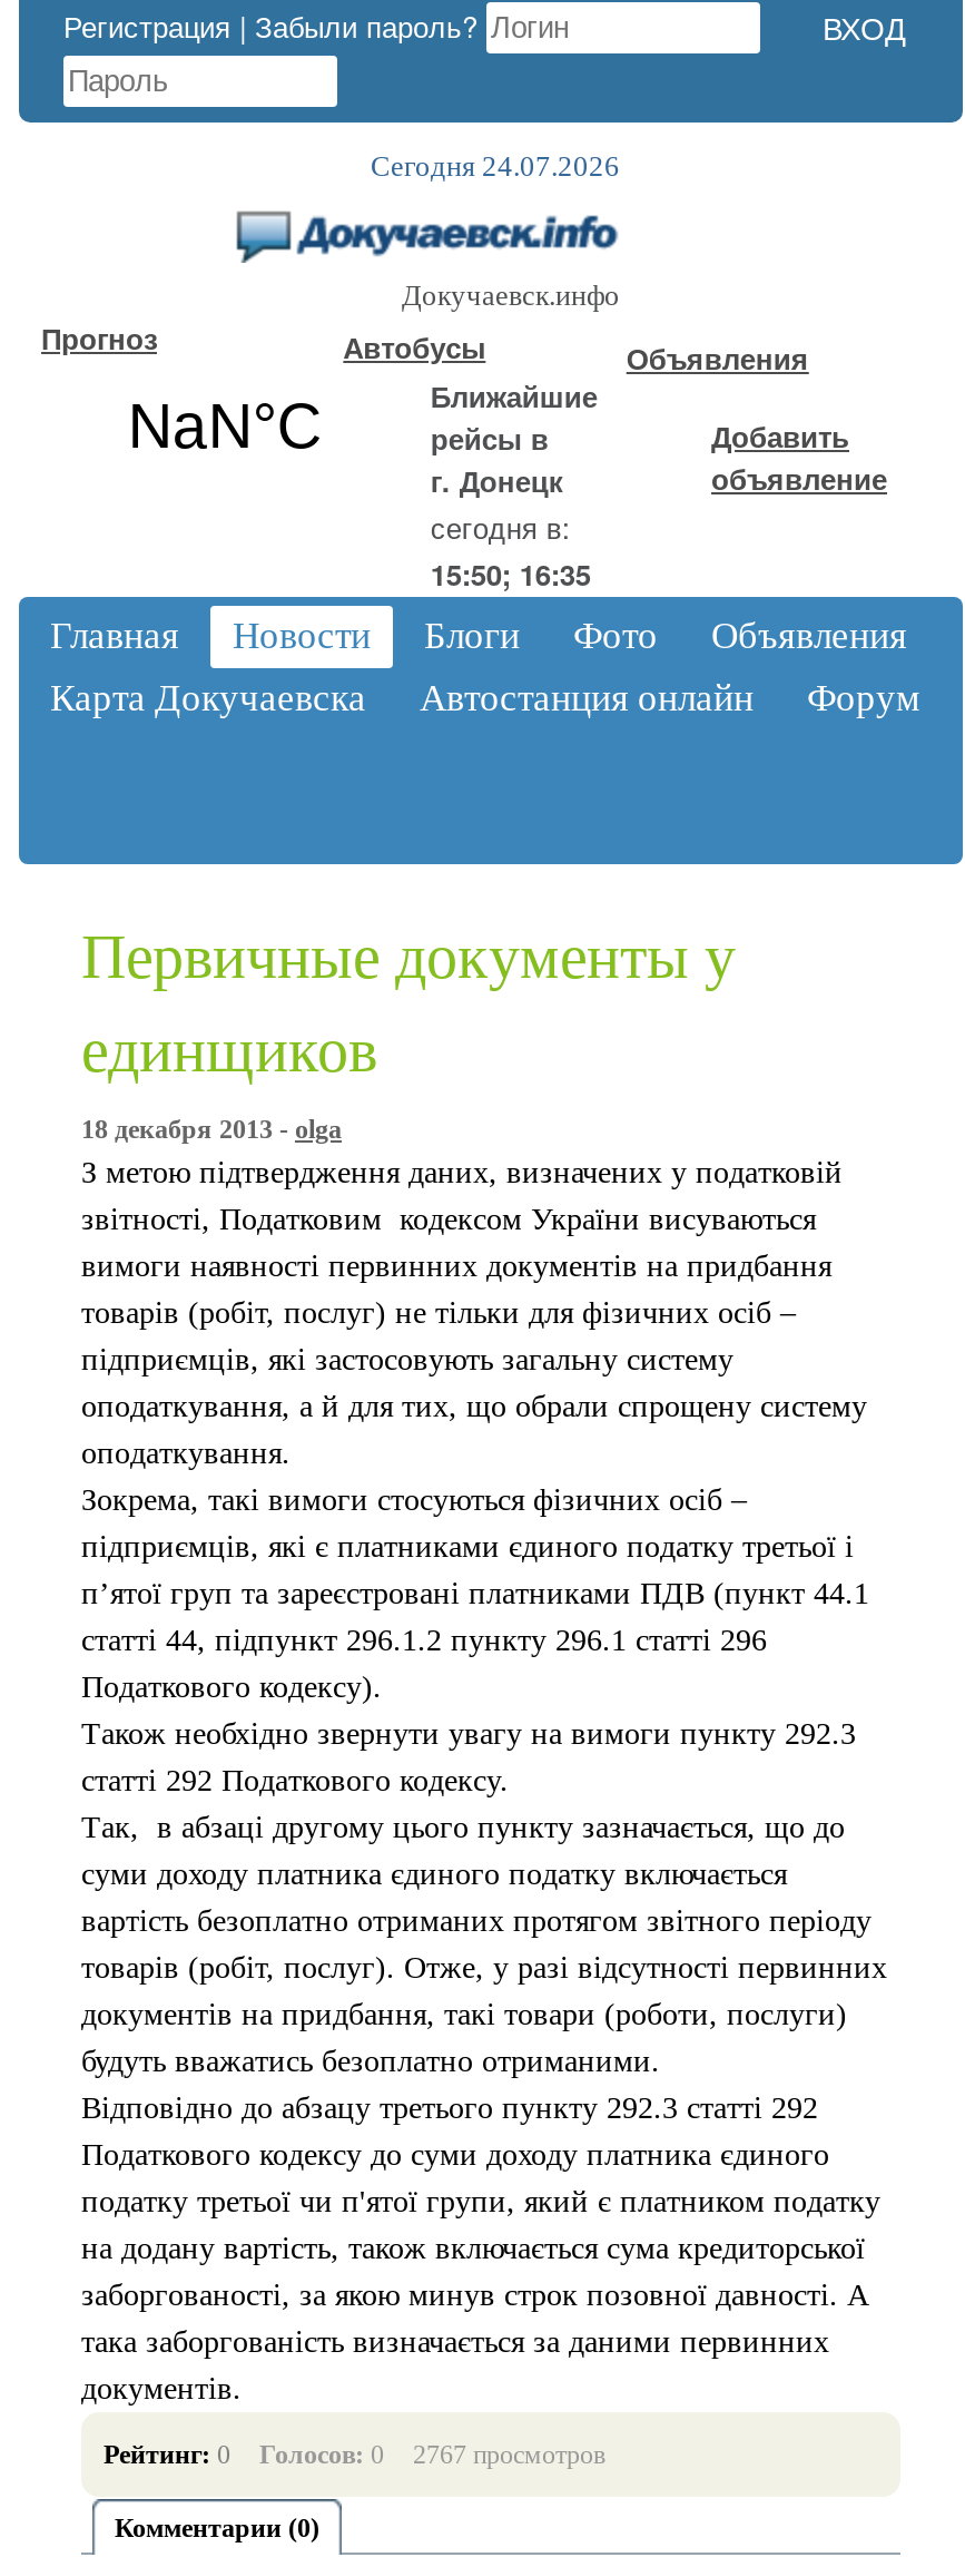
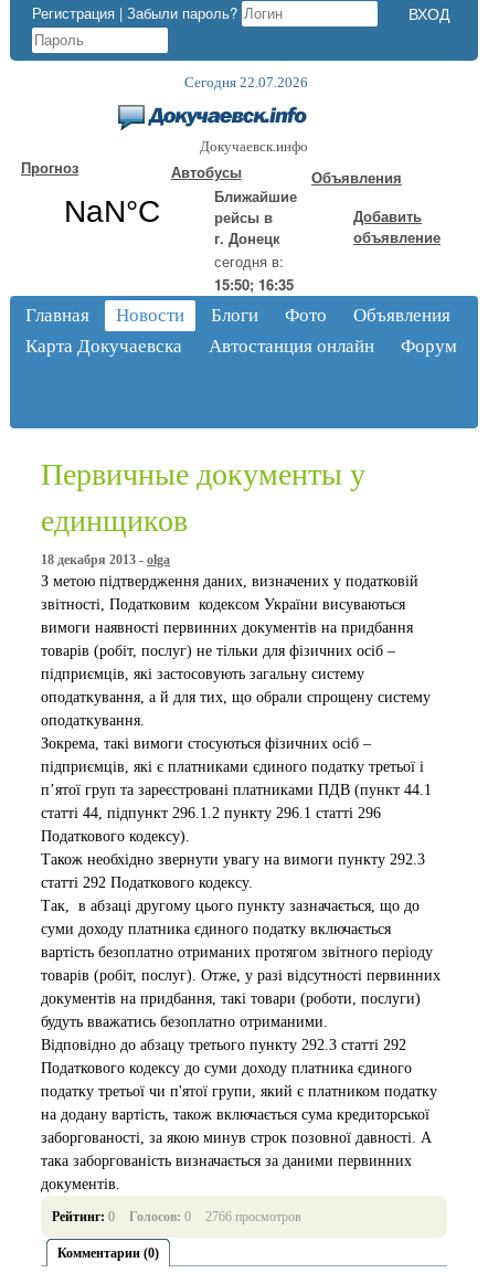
[371,149,620,183] Сегодня 24.07.2026 -> [184,74,308,91] Сегодня 22.07.2026
[104,2439,607,2470] Рейтинг: 0 Голосов: 0 2767 просмотров -> [52,1209,301,1224] Рейтинг: 0 Голосов: 0 2766 просмотров

